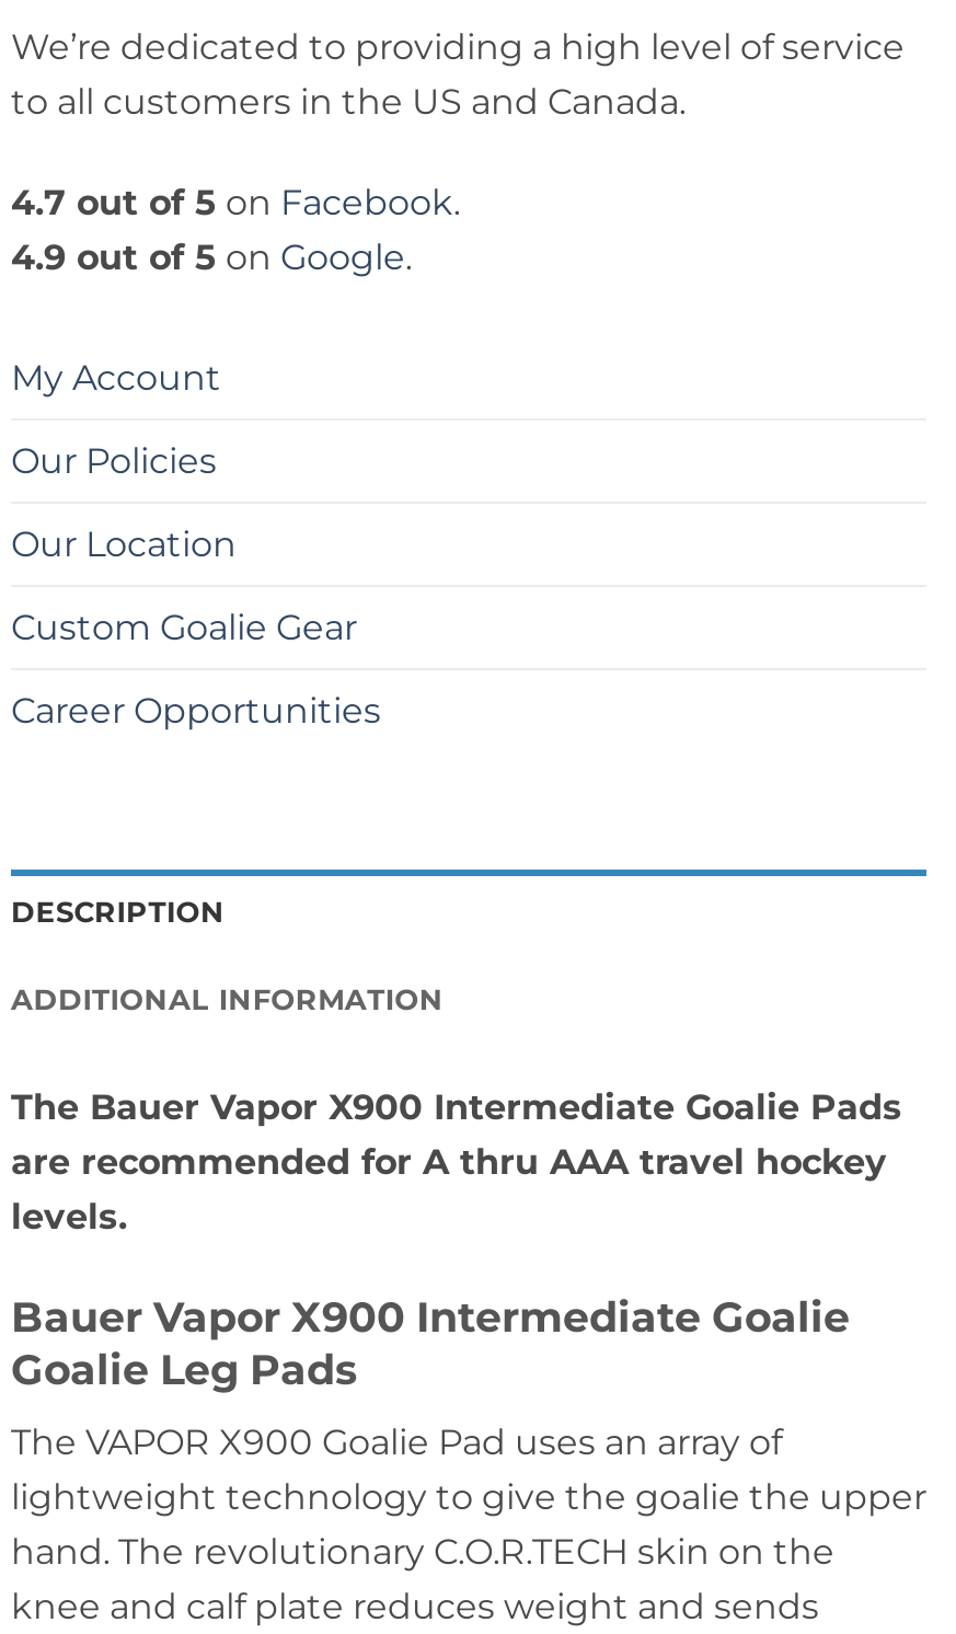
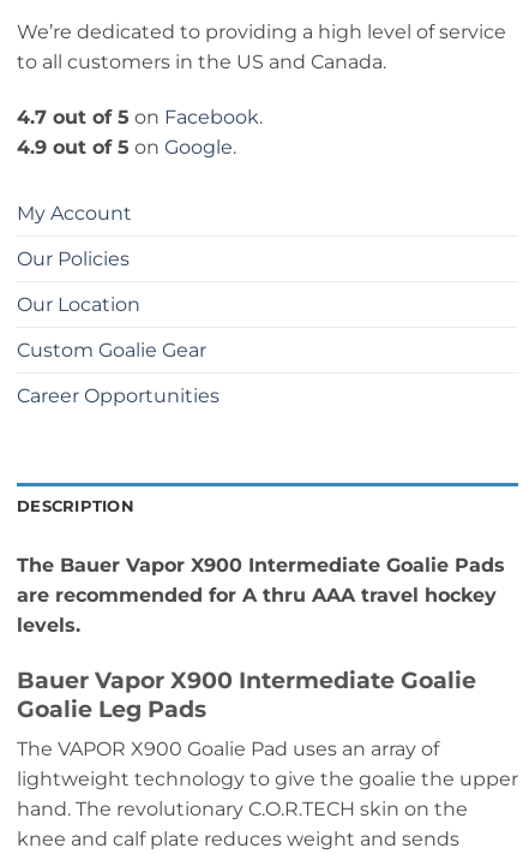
[11,983,444,1016] ADDITIONAL INFORMATION -> none

